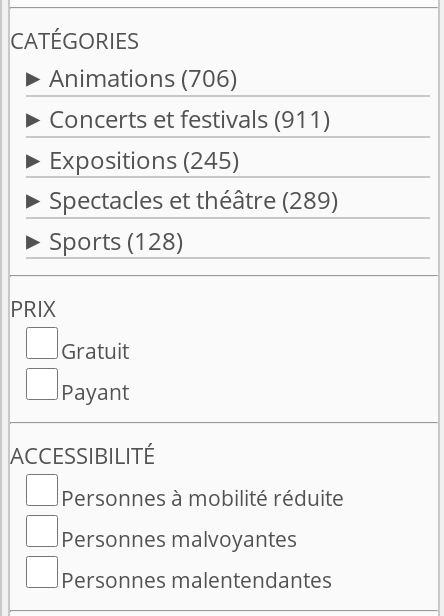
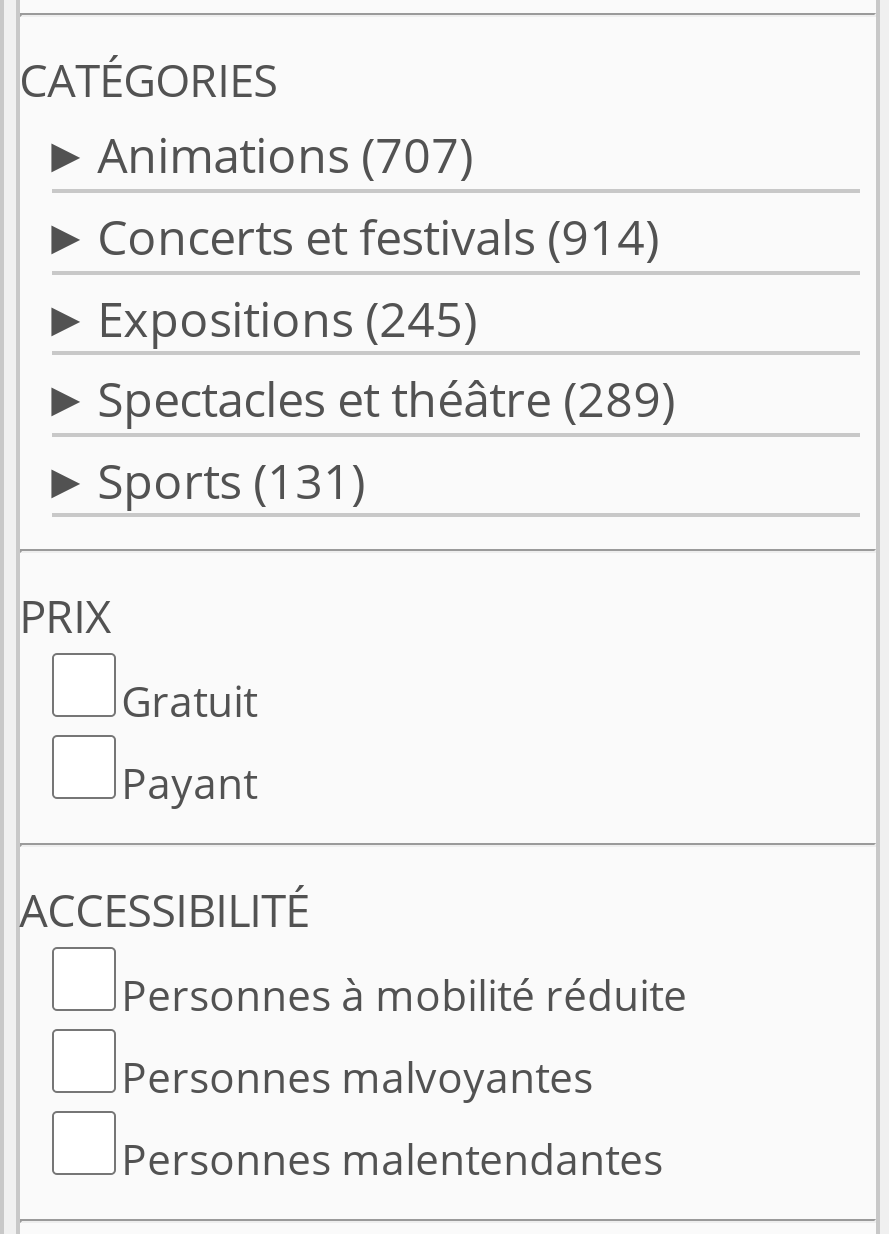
[49,61,237,94] Animations (706) -> [97,122,473,188] Animations (707)
[49,102,330,135] Concerts et festivals (911) -> [97,203,659,269] Concerts et festivals (914)
[49,224,183,257] Sports (128) -> [97,447,365,513] Sports (131)

